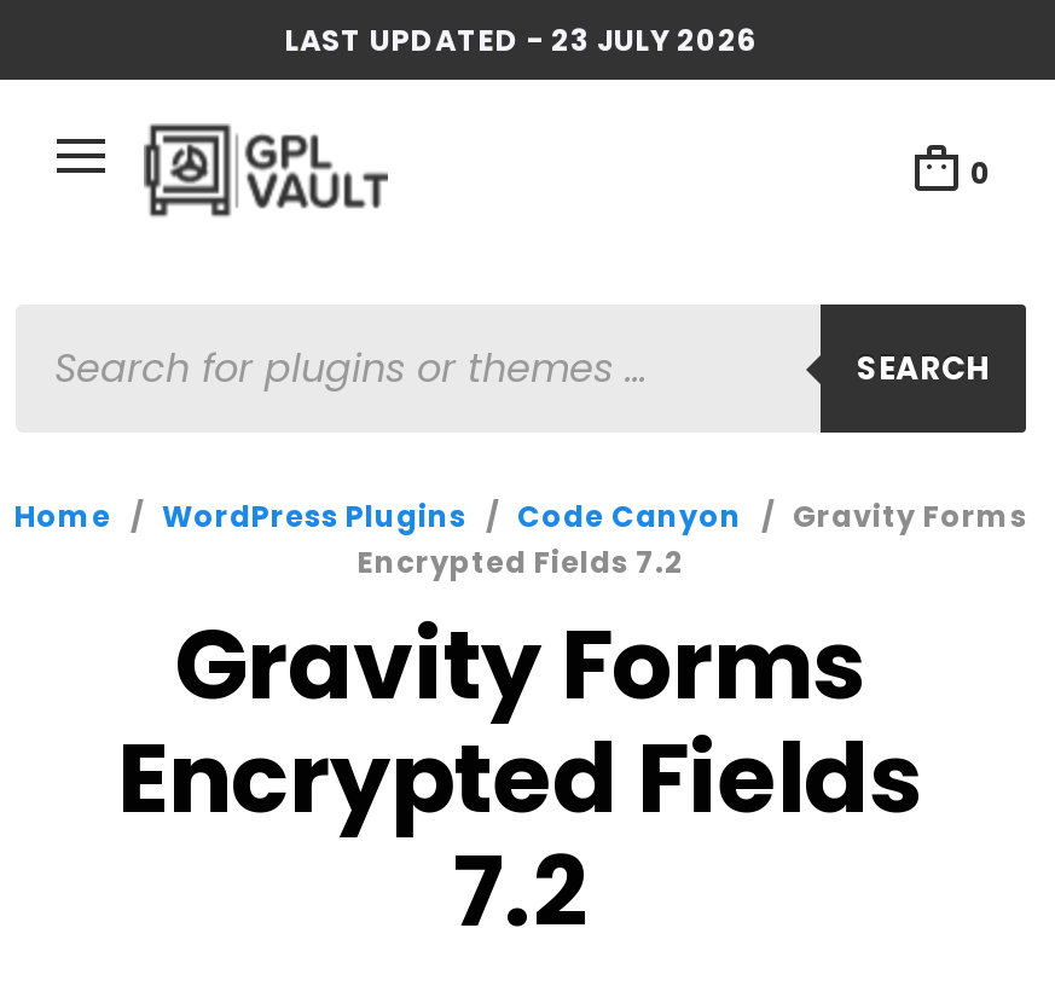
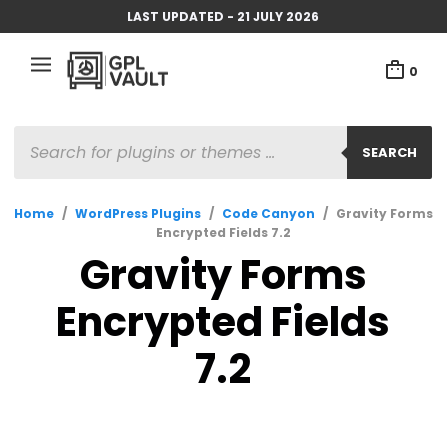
[285,18,757,59] LAST UPDATED - 23 JULY 2026 -> [127,7,319,24] LAST UPDATED - 21 JULY 2026

